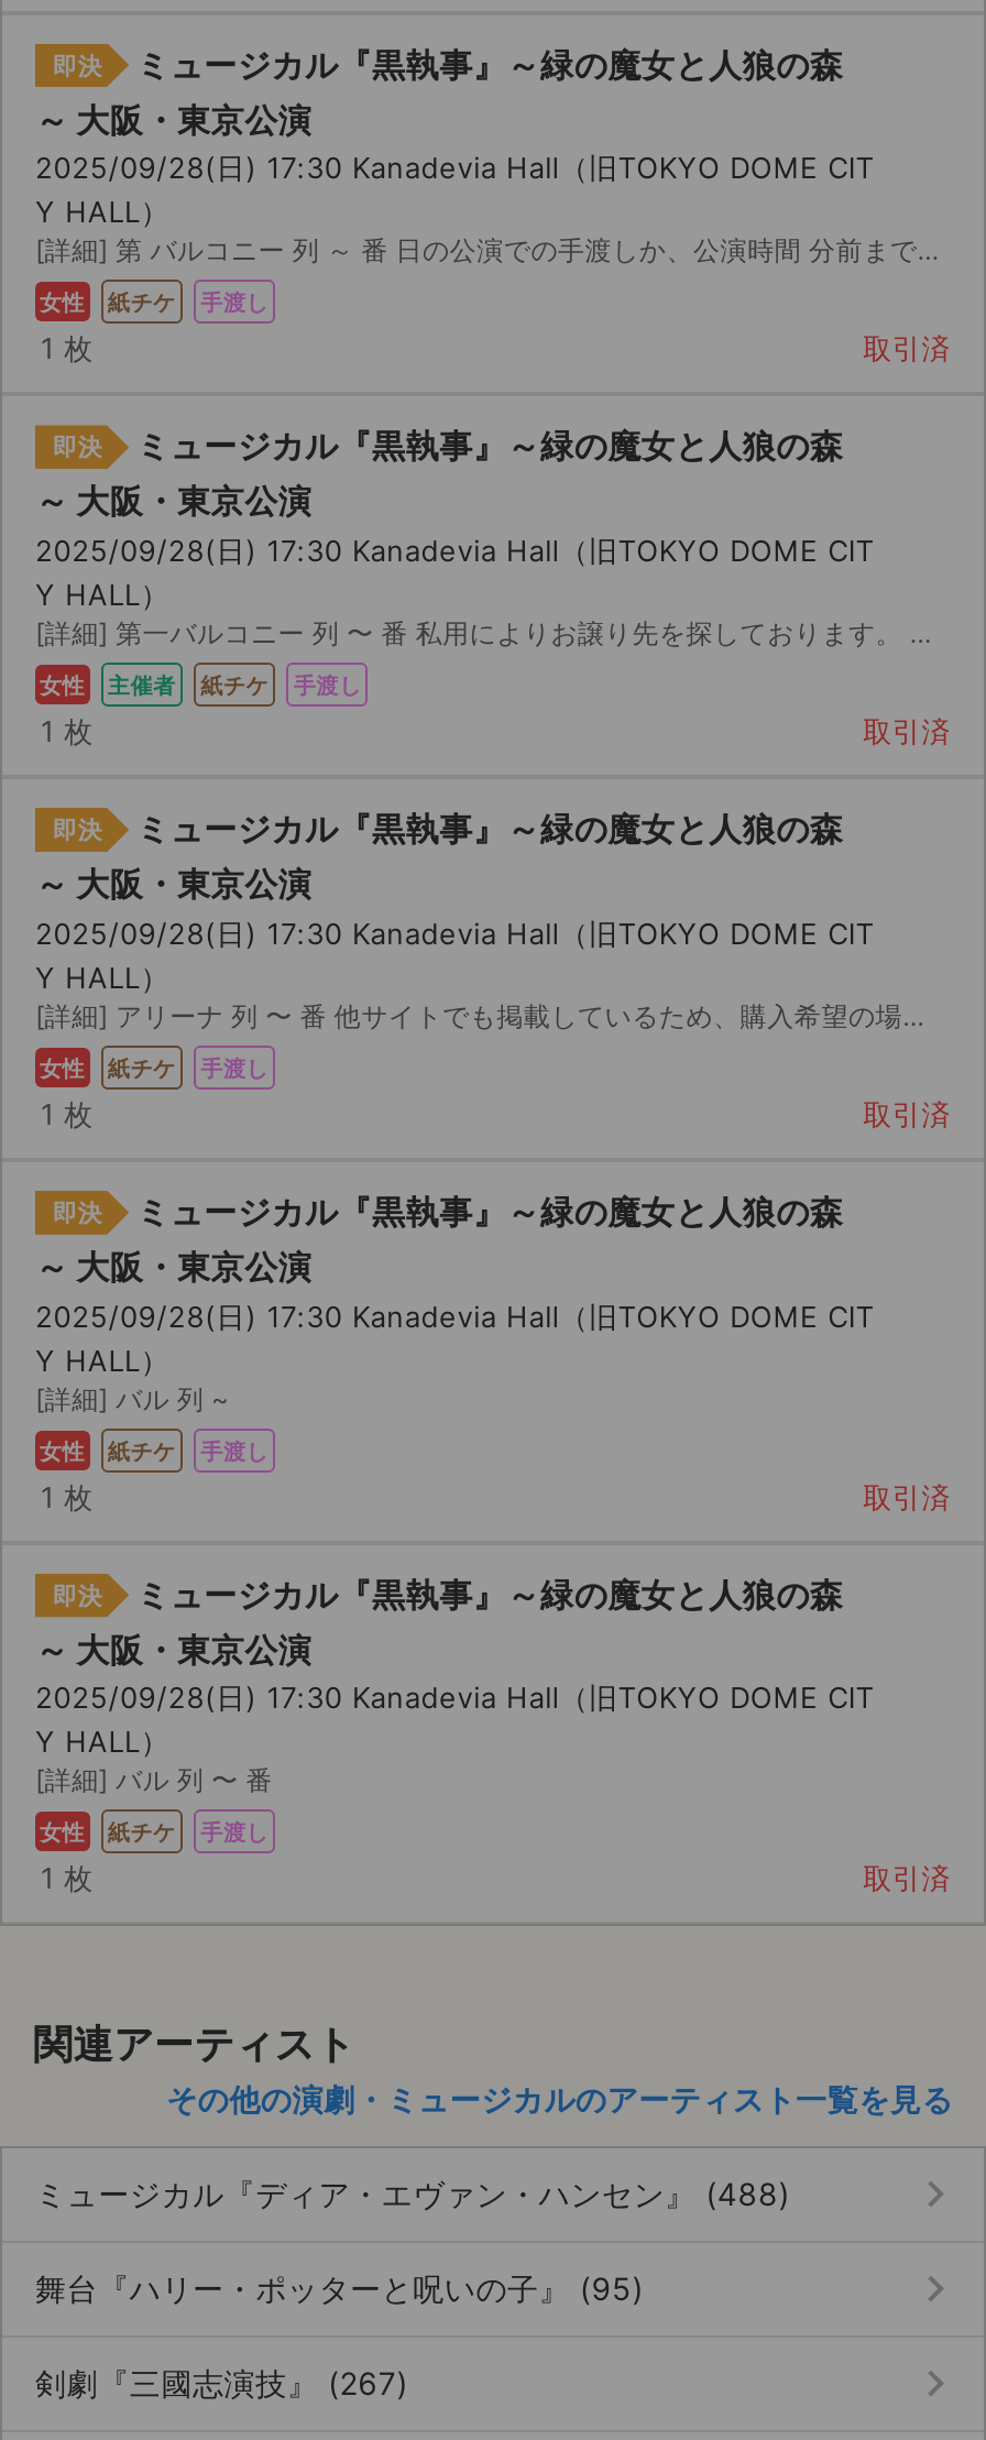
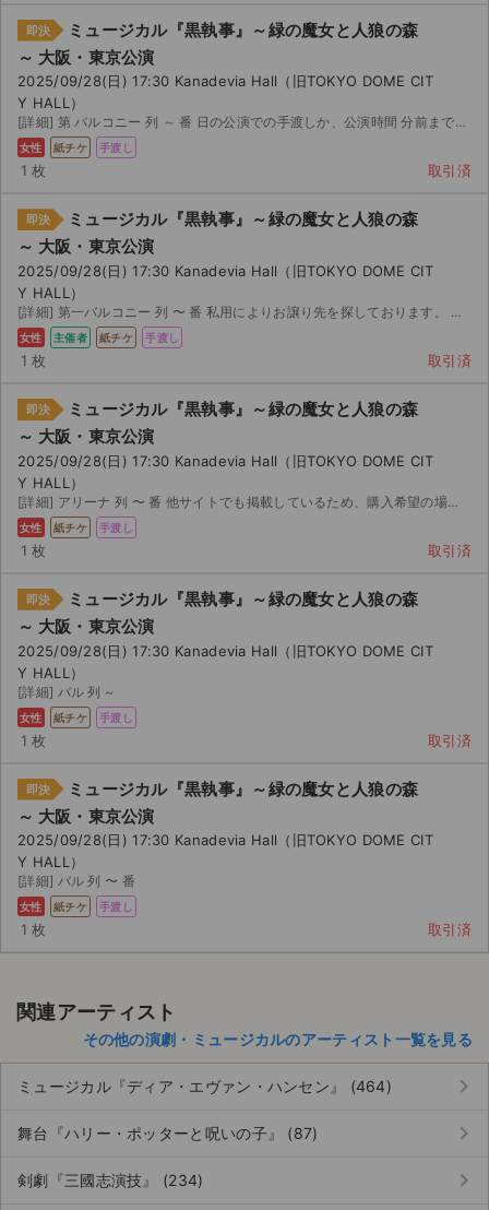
[35,2176,790,2213] ミュージカル『ディア・エヴァン・ハンセン』 (488) -> [17,1077,392,1096] ミュージカル『ディア・エヴァン・ハンセン』 (464)
[35,2270,644,2308] 舞台『ハリー・ポッターと呪いの子』 (95) -> [17,1124,318,1143] 舞台『ハリー・ポッターと呪いの子』 (87)
[35,2365,408,2402] 剣劇『三國志演技』 (267) -> [17,1171,204,1190] 剣劇『三國志演技』 (234)

